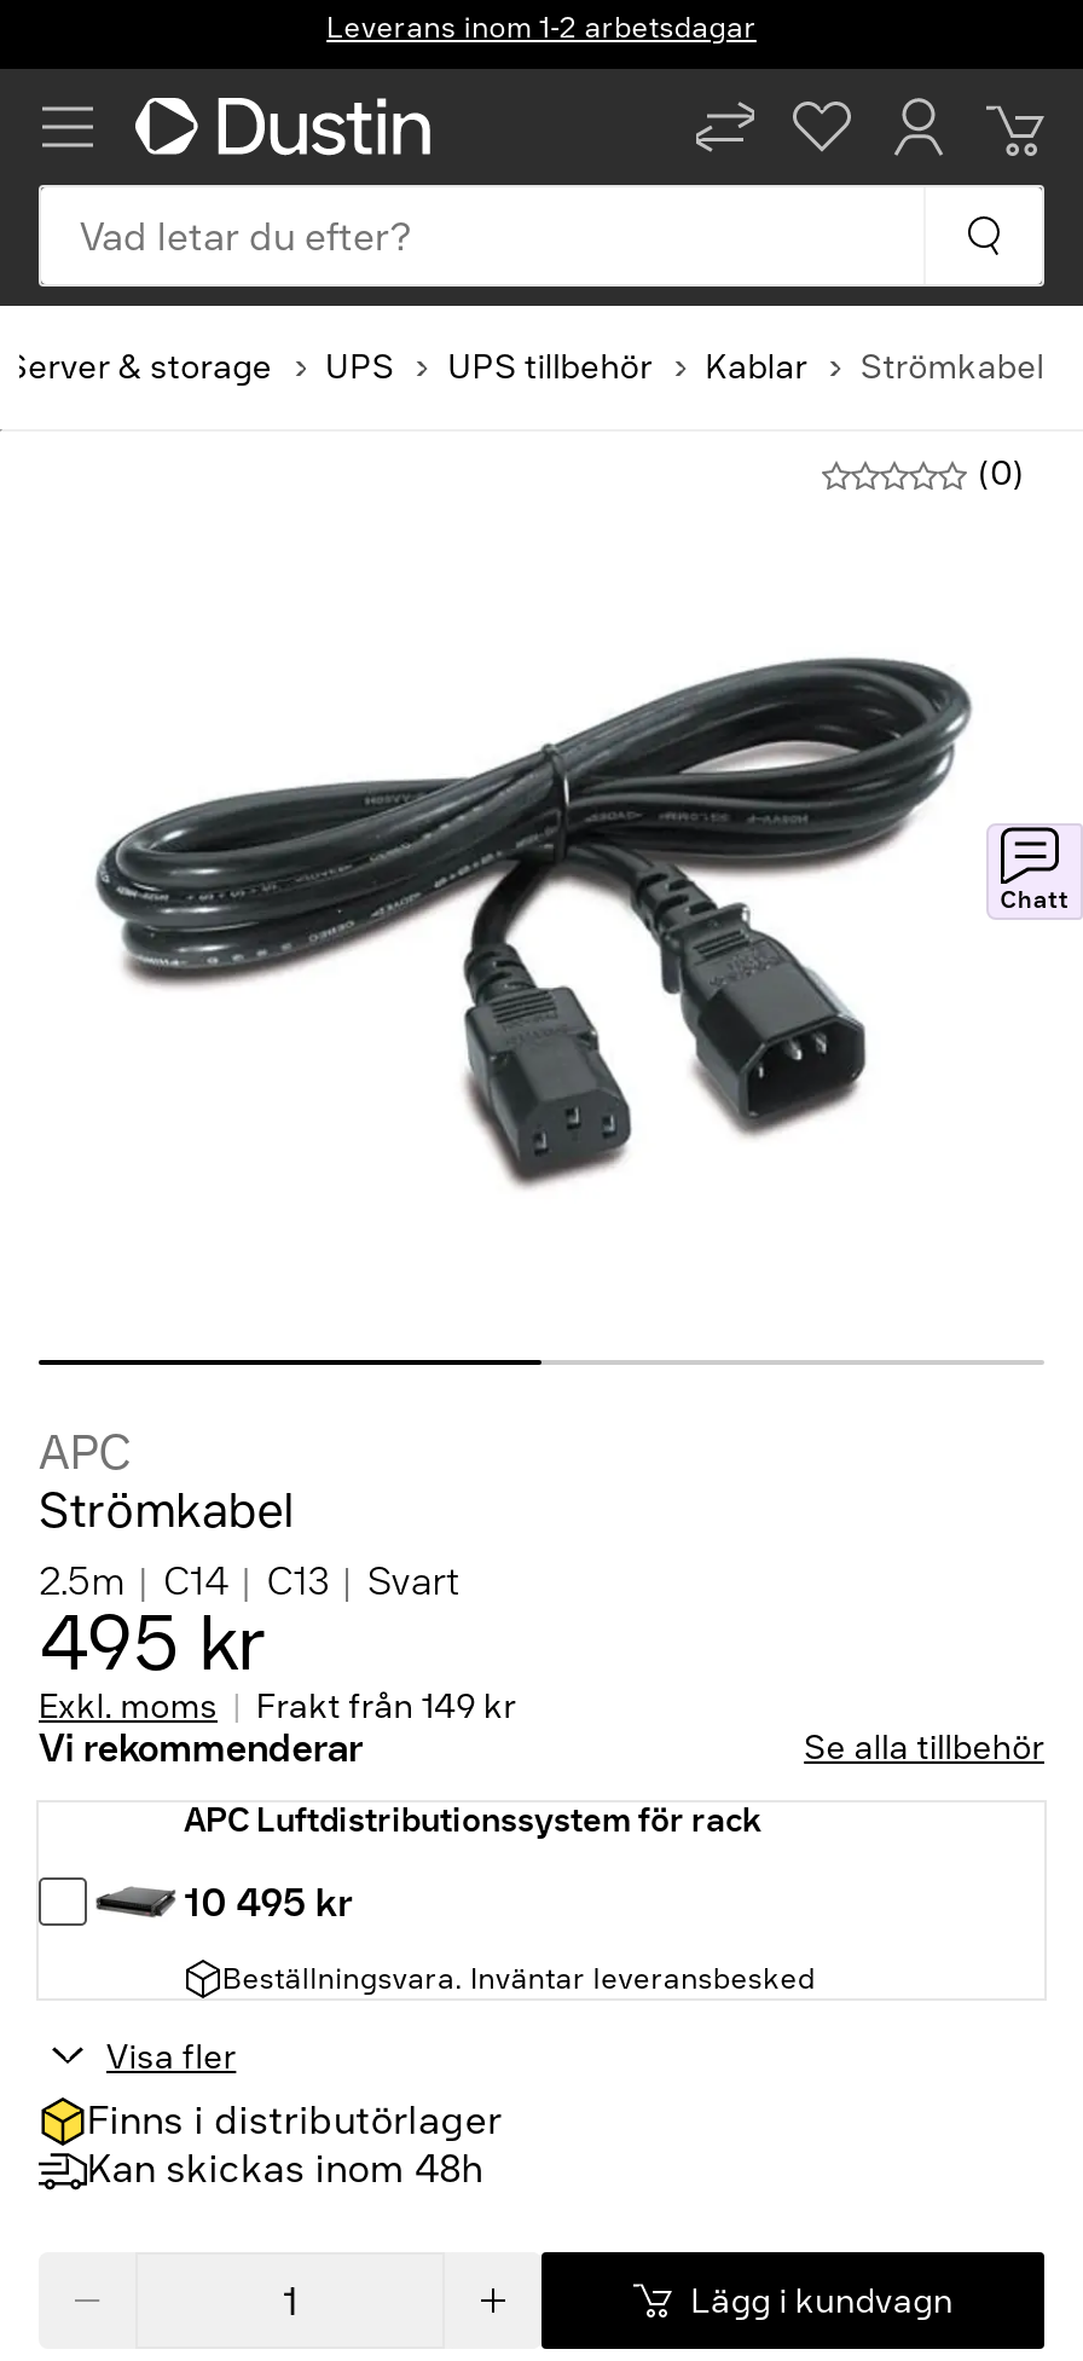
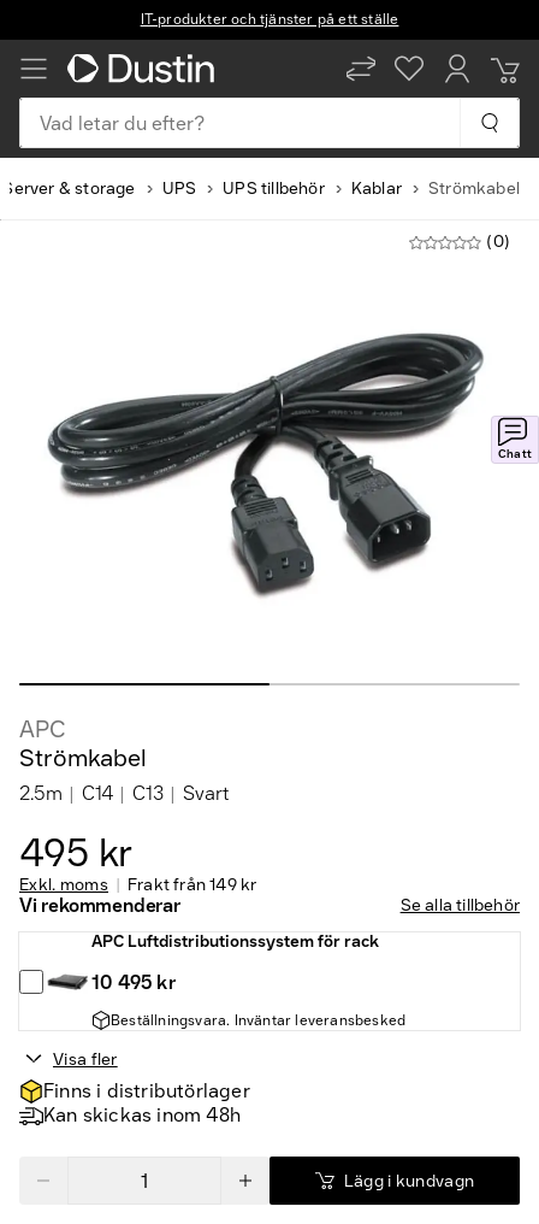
[327,11,756,45] Leverans inom 1-2 arbetsdagar -> [140,11,399,28] IT-produkter och tjänster på ett ställe

